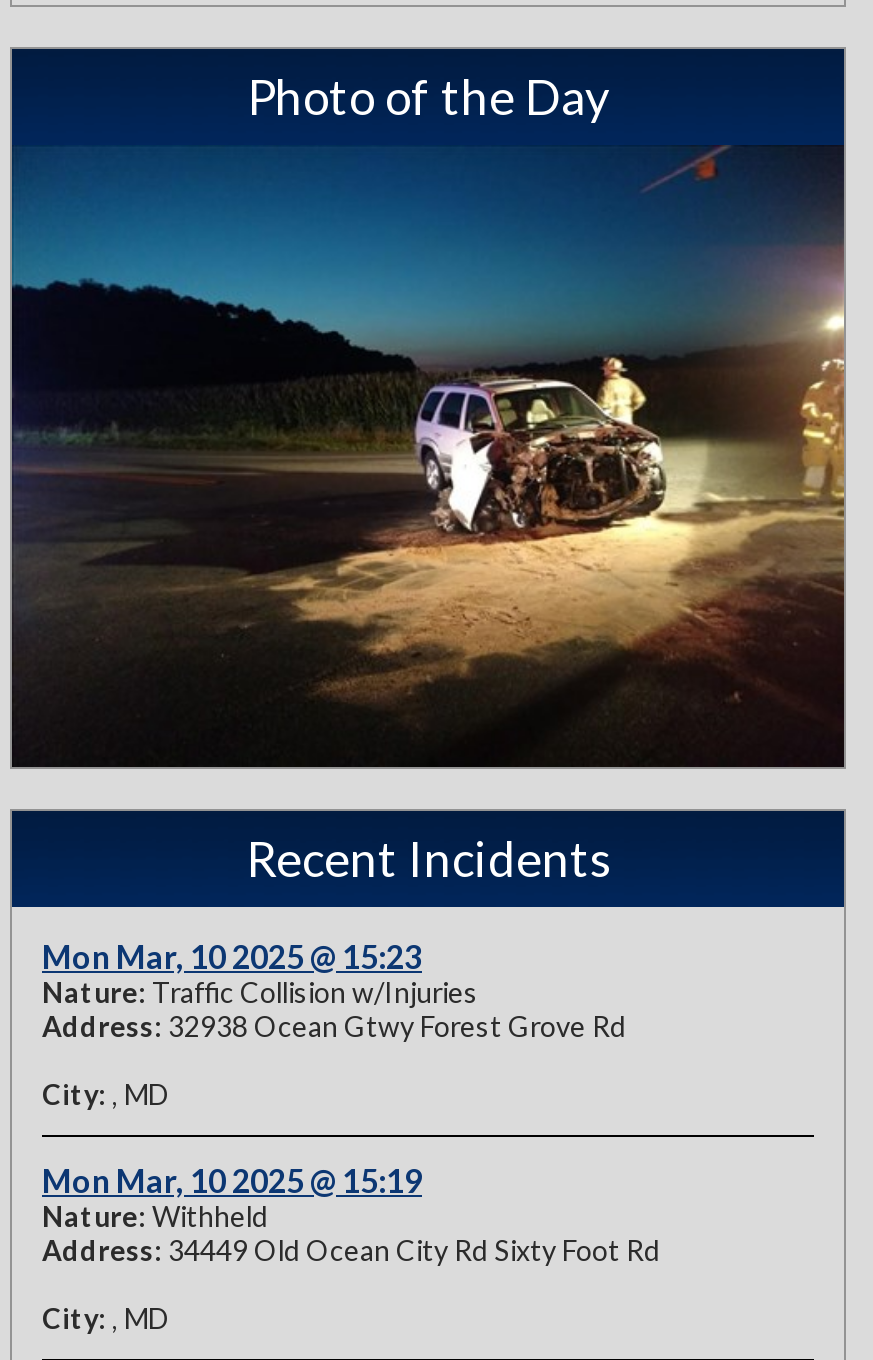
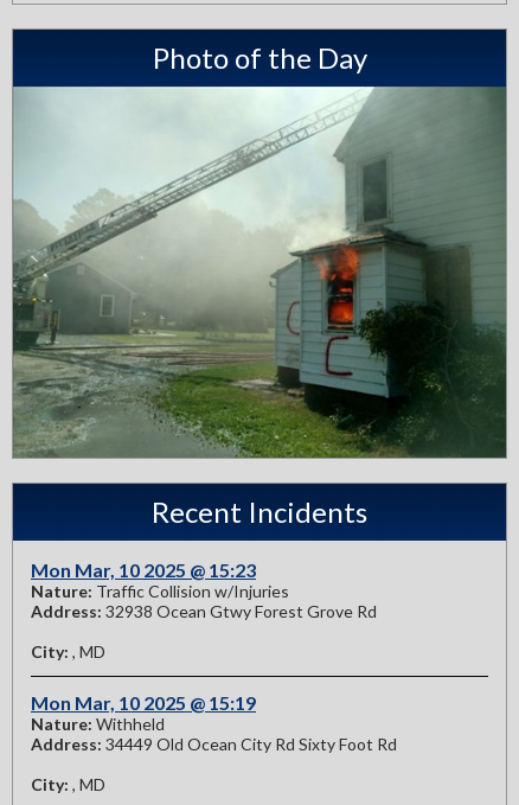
[10,145,846,769] [image] -> [12,85,507,459] [image]

